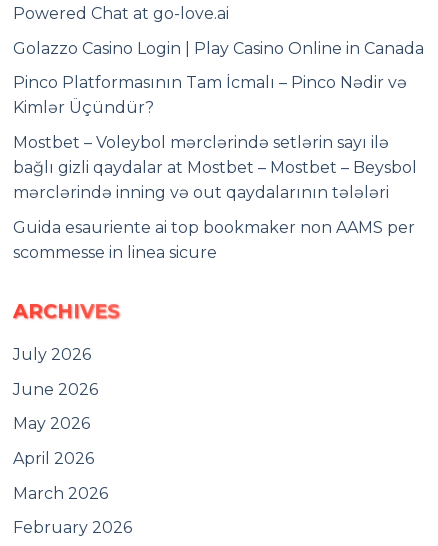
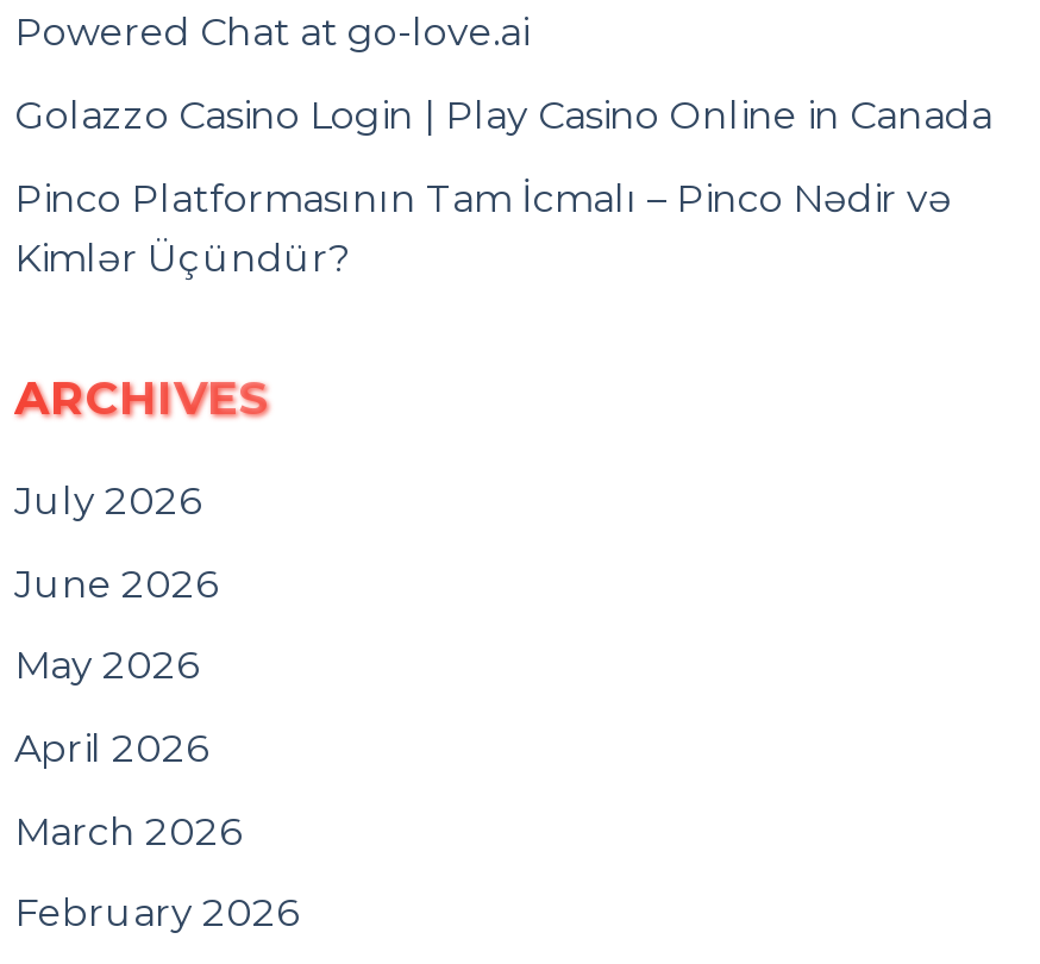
[13,133,417,262] Mostbet – Voleybol mərclərində setlərin sayı ilə | bağlı gizli qaydalar at Mostbet – Mostbet – Beysbol | mərclərində inning və out qaydalarının tələləri | Guida esauriente ai top bookmaker non AAMS per | scommesse in linea sicure -> none

